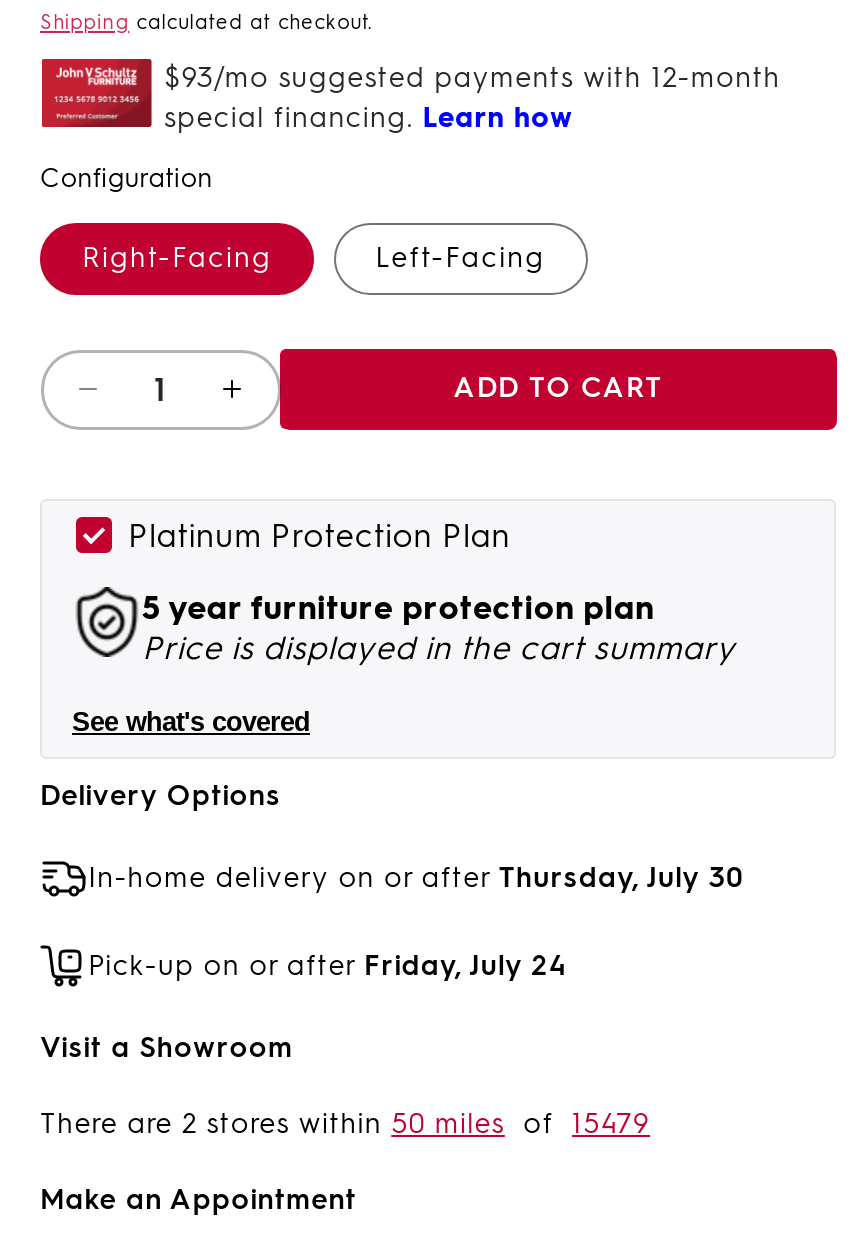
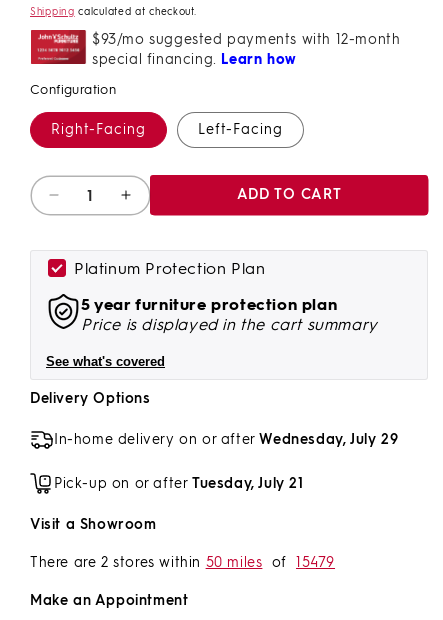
[88,862,743,896] In-home delivery on or after Thursday, July 30 -> [54,431,398,448] In-home delivery on or after Wednesday, July 29
[88,950,568,984] Pick-up on or after Friday, July 24 -> [54,475,304,492] Pick-up on or after Tuesday, July 21

